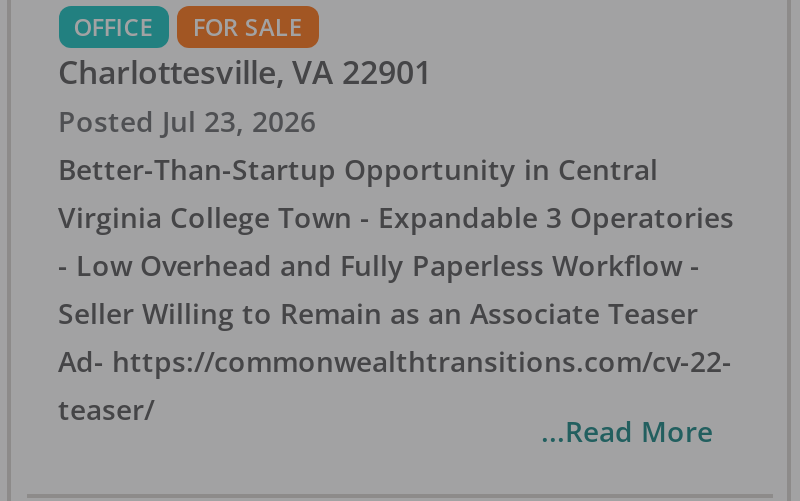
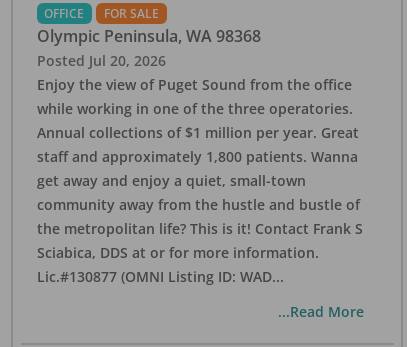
[58,50,734,428] Charlottesville,VA 22901 | Posted Jul 23, 2026 | Better-Than-Startup Opportunity in Central | Virginia College Town - Expandable 3 Operatories | - Low Overhead and Fully Paperless Workflow - | Seller Willing to Remain as an Associate Teaser | Ad- https://commonwealthtransitions.com/cv-22- | teaser/ -> [36,25,362,286] Olympic Peninsula, WA 98368 | Posted Jul 20, 2026 | Enjoy the view of Puget Sound from the office | while working in one of the three operatories. | Annual collections of $1 million per year. Great | staff and approximately 1,800 patients. Wanna | get away and enjoy a quiet, small-town | community away from the hustle and bustle of | the metropolitan life? This is it! Contact Frank S | Sciabica, DDS at or for more information. | Lic.#130877 (OMNI Listing ID: WAD...

